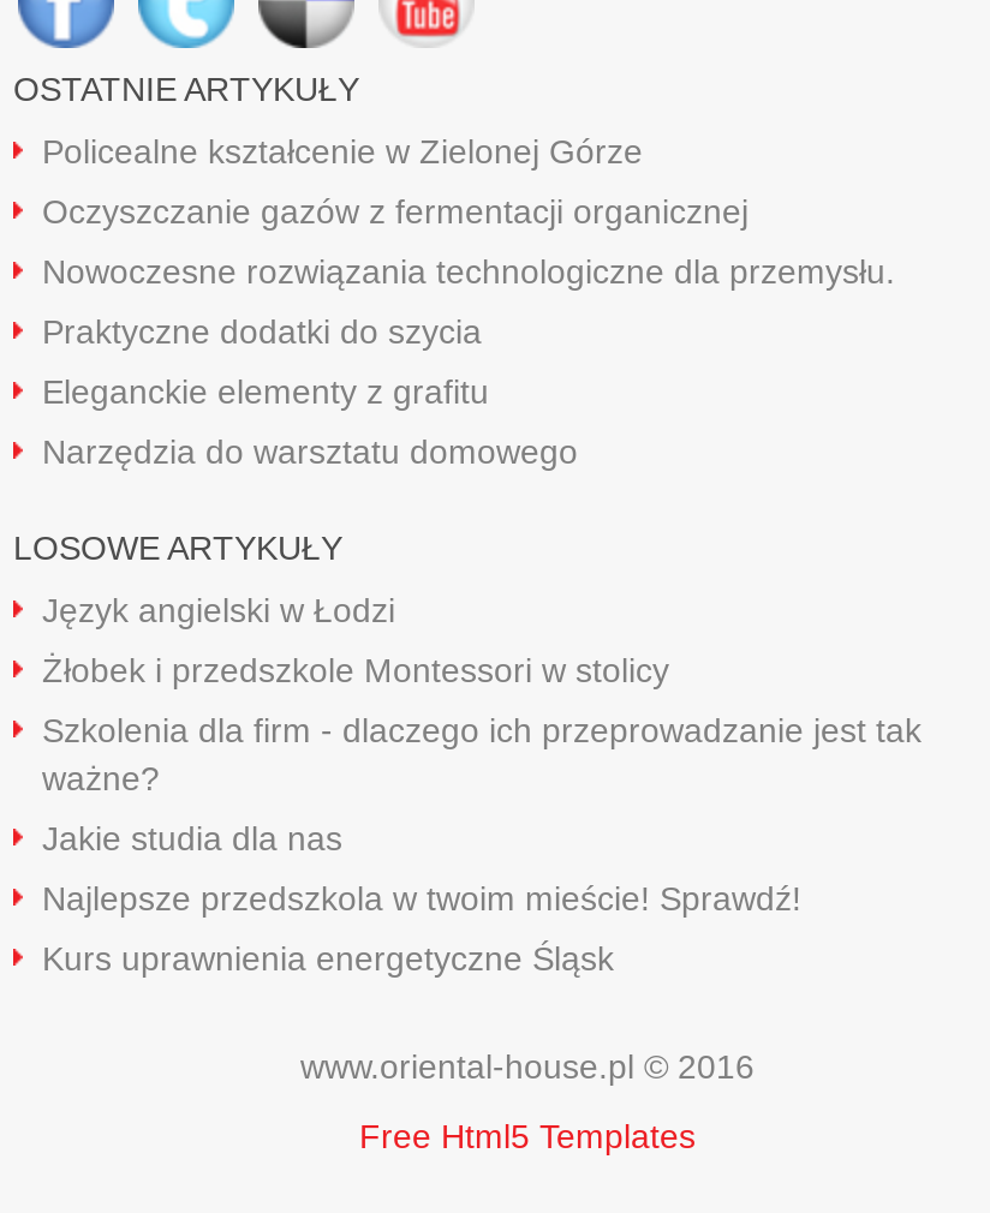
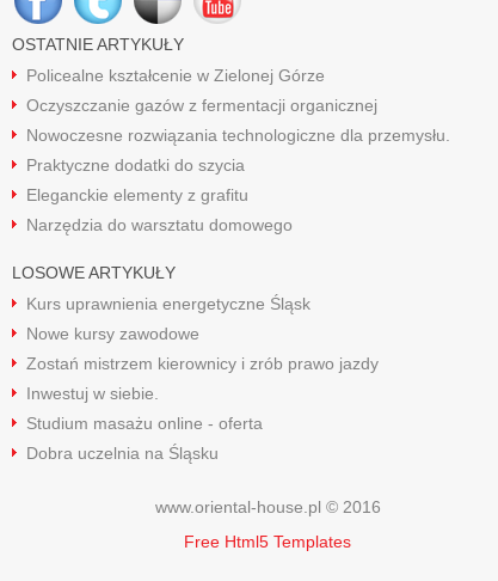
[42,591,922,918] Język angielski w Łodzi | Żłobek i przedszkole Montessori w stolicy | Szkolenia dla firm - dlaczego ich przeprowadzanie jest tak | ważne? | Jakie studia dla nas | Najlepsze przedszkola w twoim mieście! Sprawdź! -> none
moved [42,939,614,978] -> [26,294,311,313]: Kurs uprawnienia energetyczne Śląsk
none -> [26,324,379,463] Nowe kursy zawodowe | Zostań mistrzem kierownicy i zrób prawo jazdy | Inwestuj w siebie. | Studium masażu online - oferta | Dobra uczelnia na Śląsku

